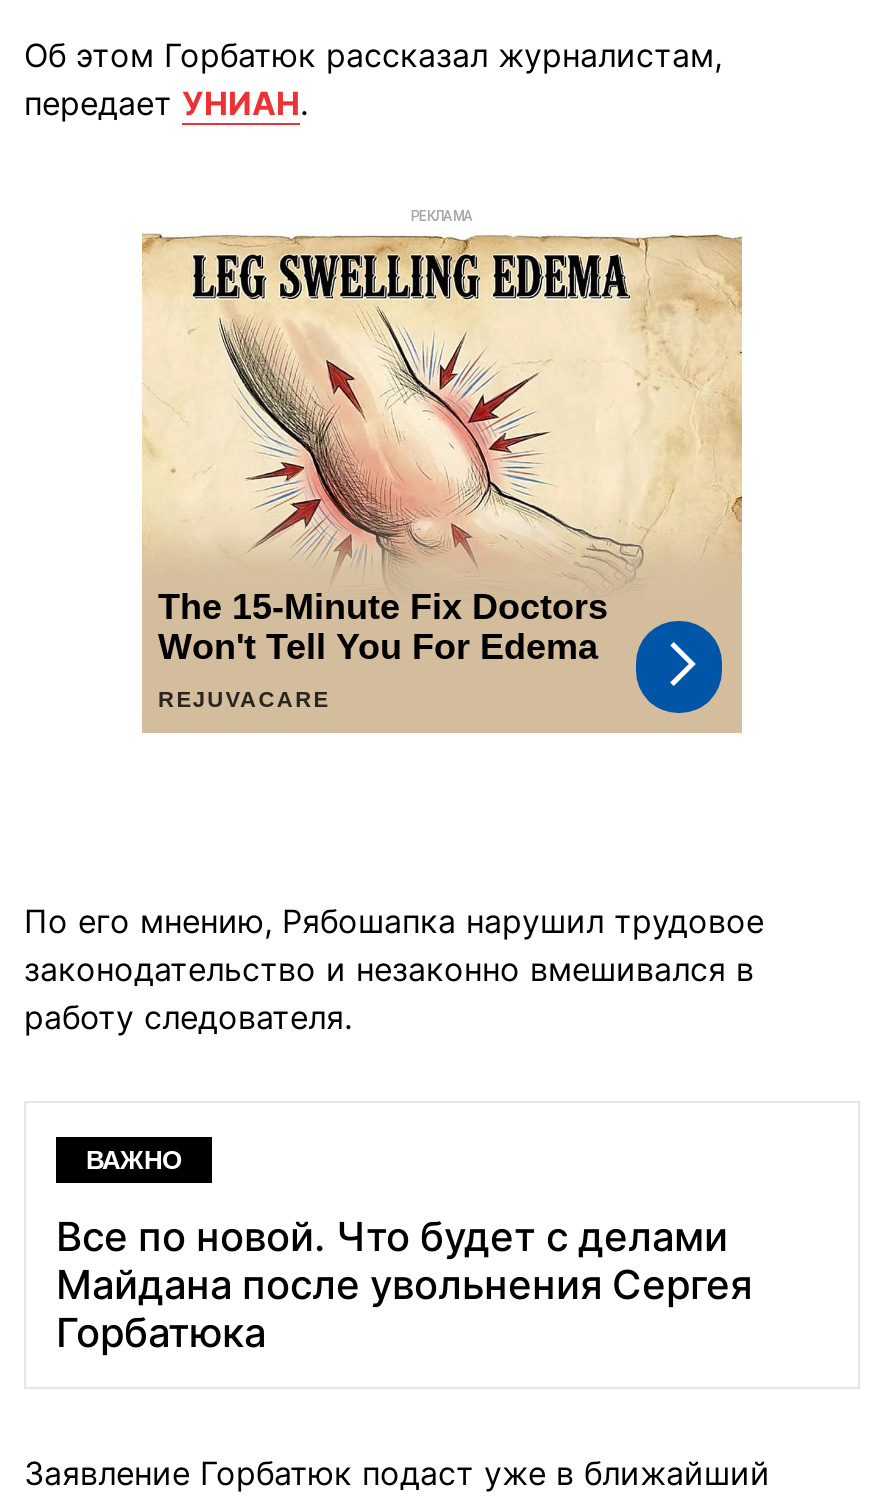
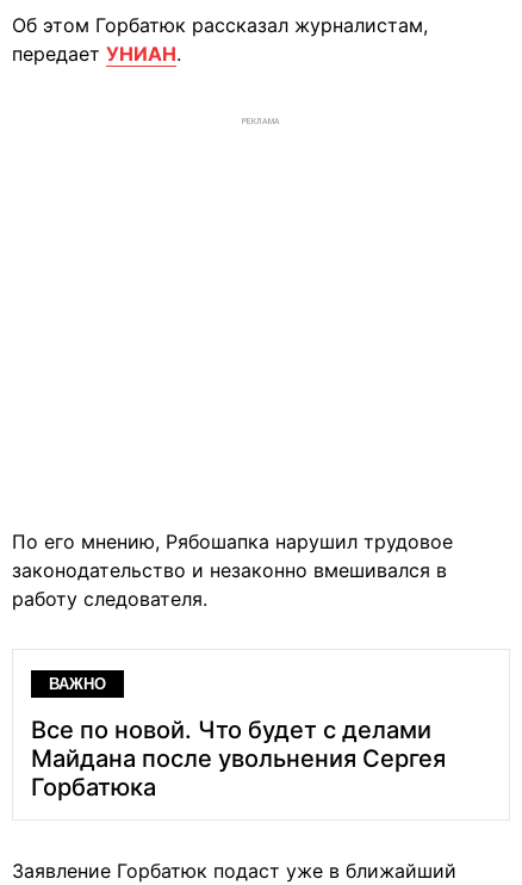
[140,231,744,735] [image] -> none

